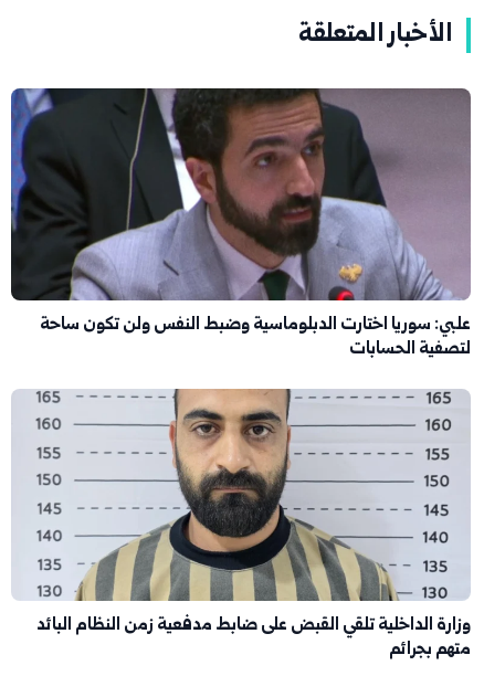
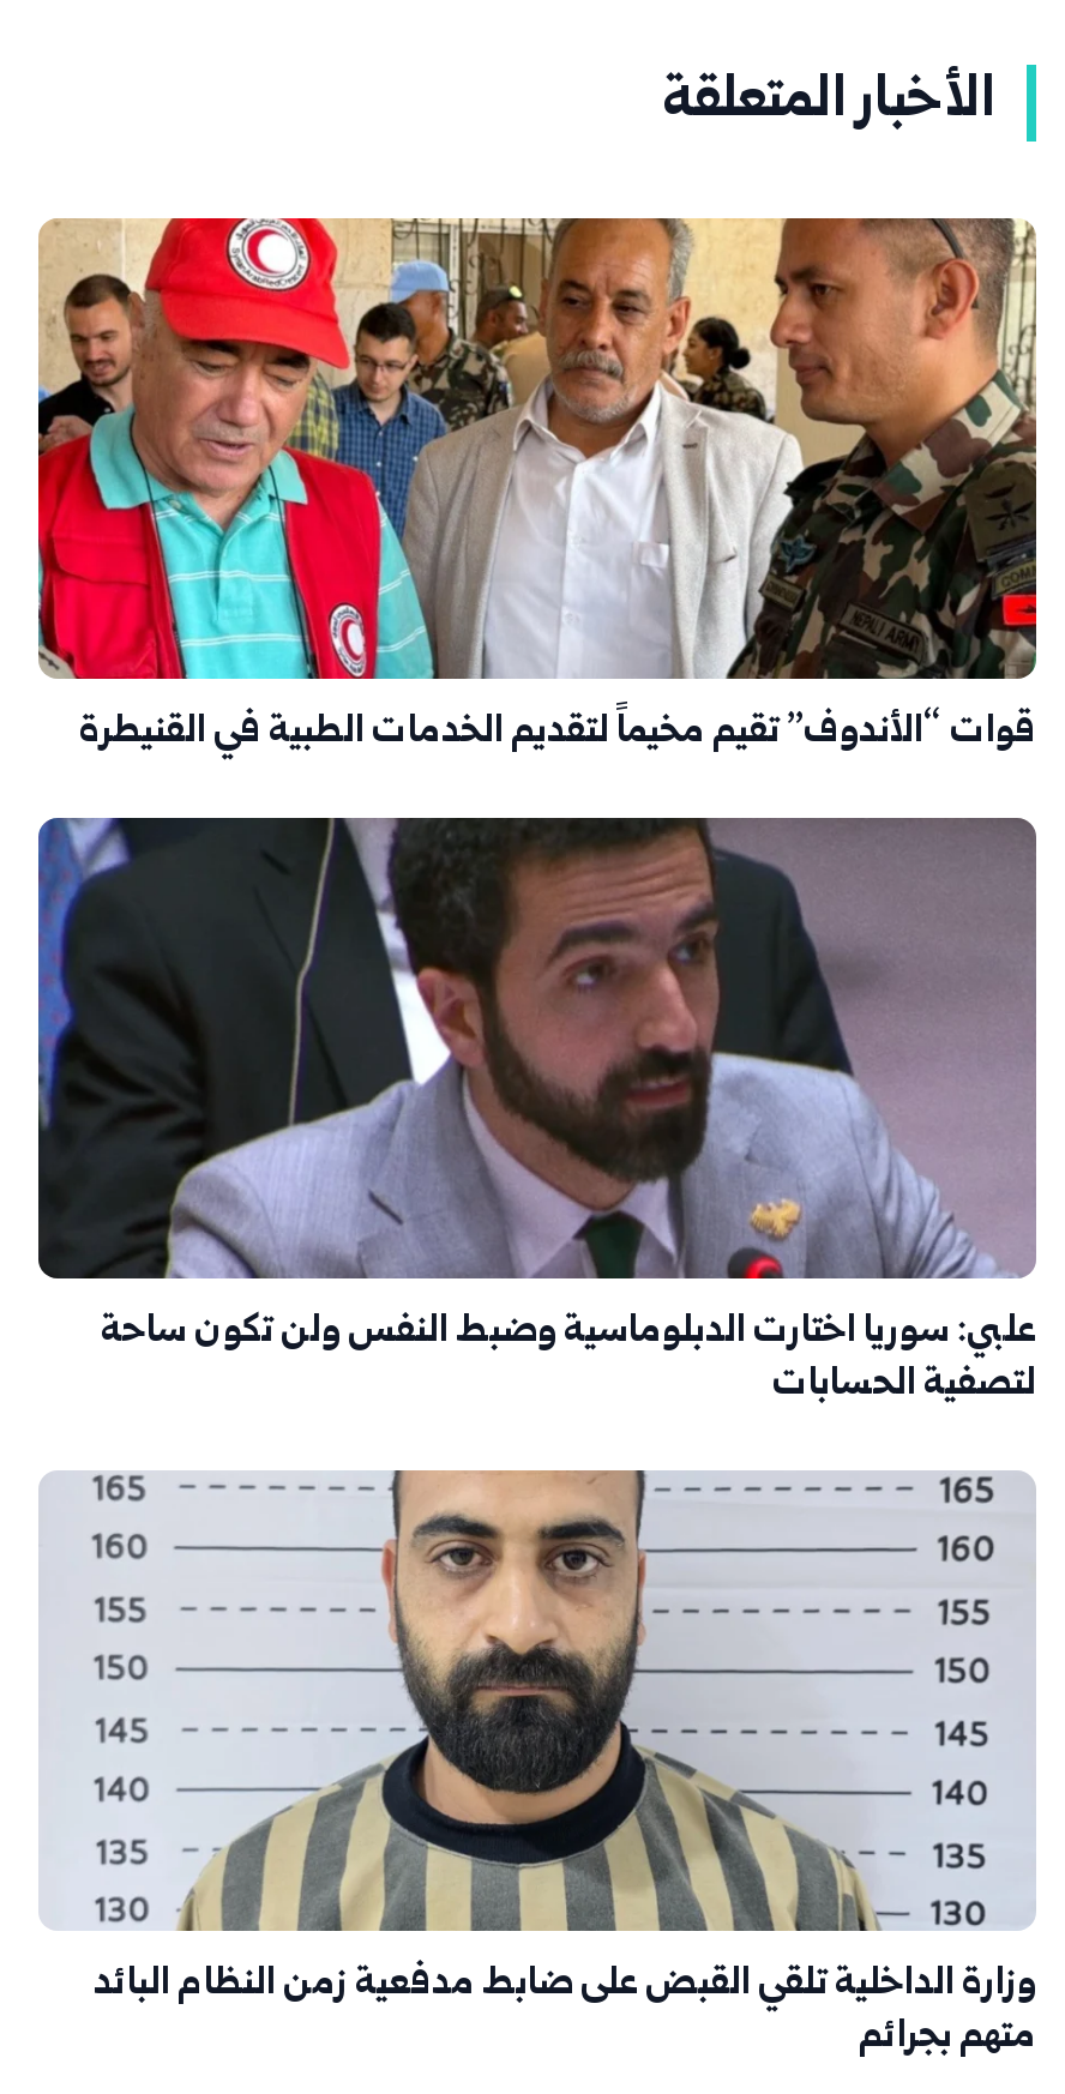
none -> [36,216,1039,760] [image] | قوات “الأندوف” تقيم مخيماً لتقديم الخدمات الطبية في القنيطرة

